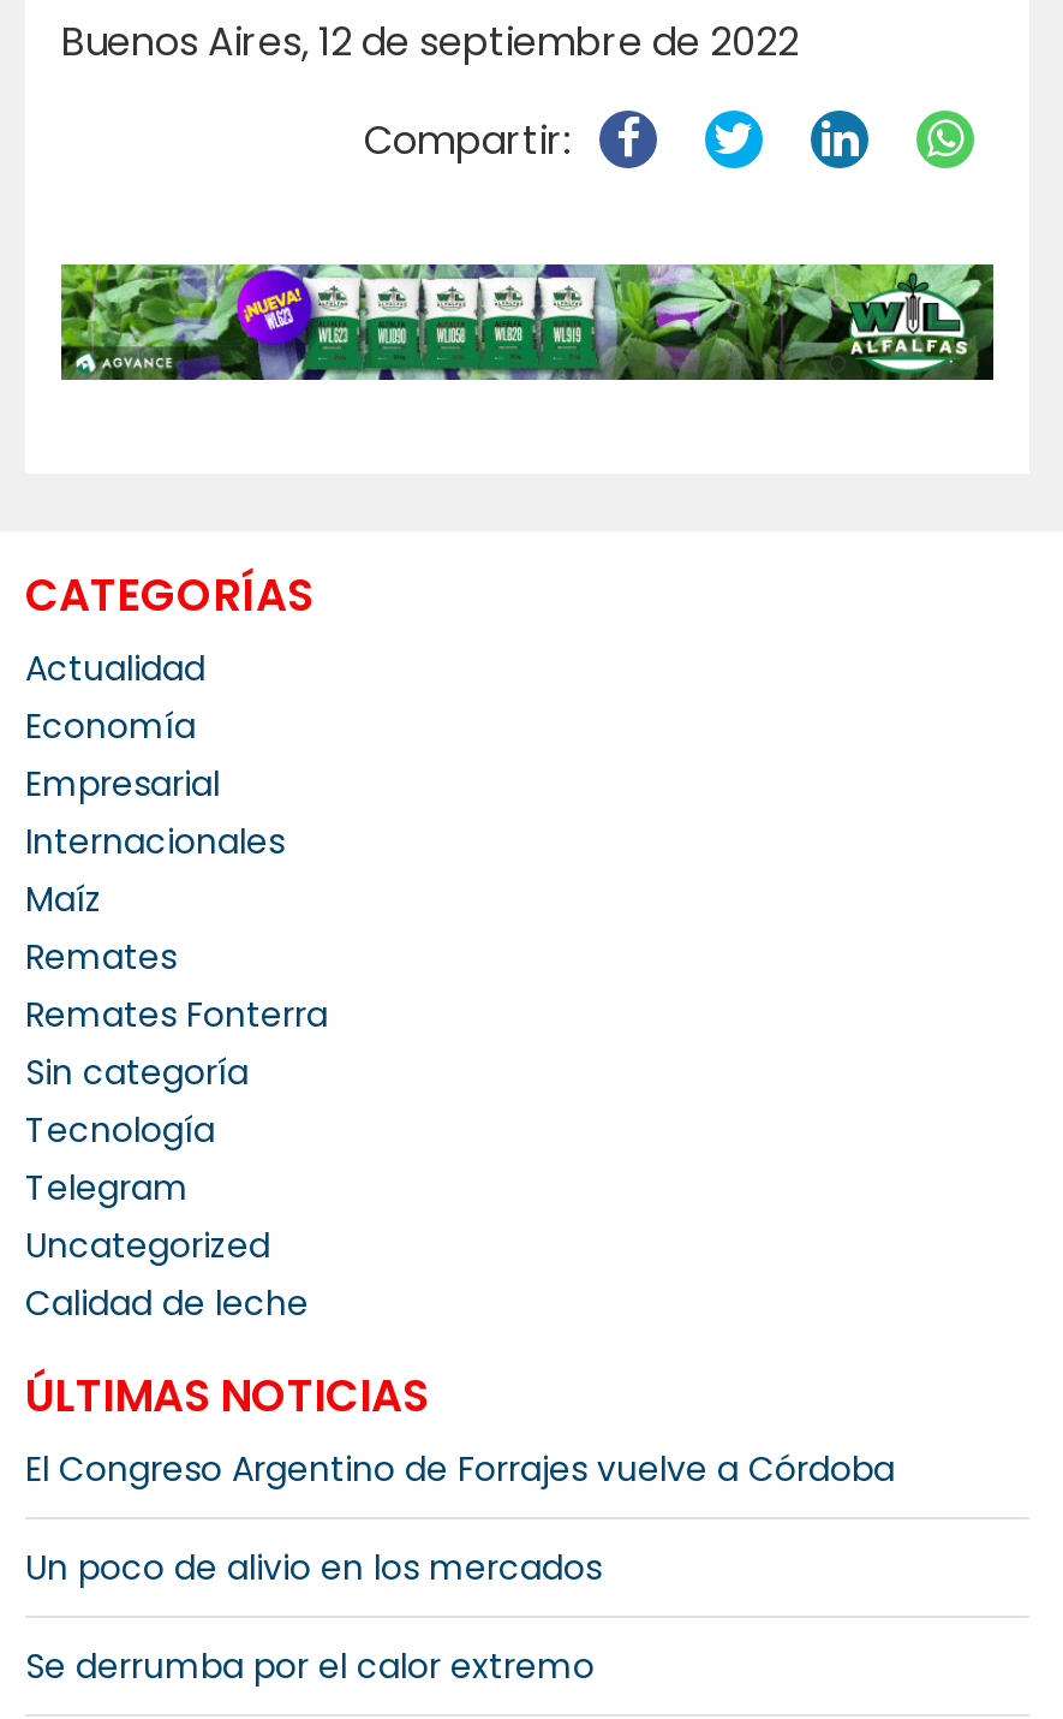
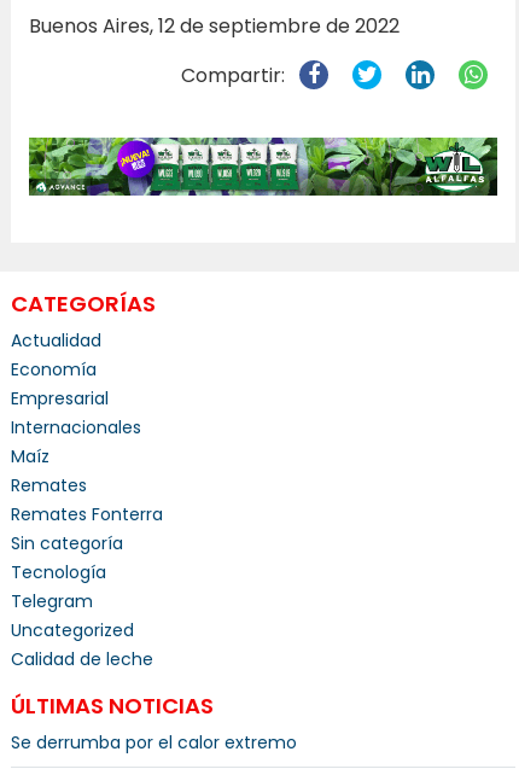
[25,1446,895,1592] El Congreso Argentino de Forrajes vuelve a Córdoba | Un poco de alivio en los mercados -> none

